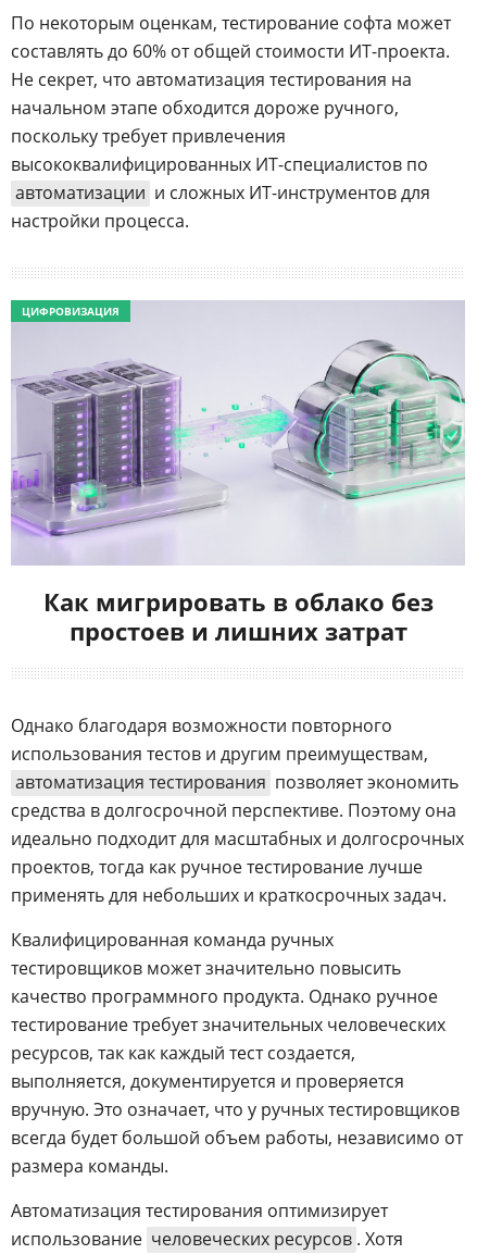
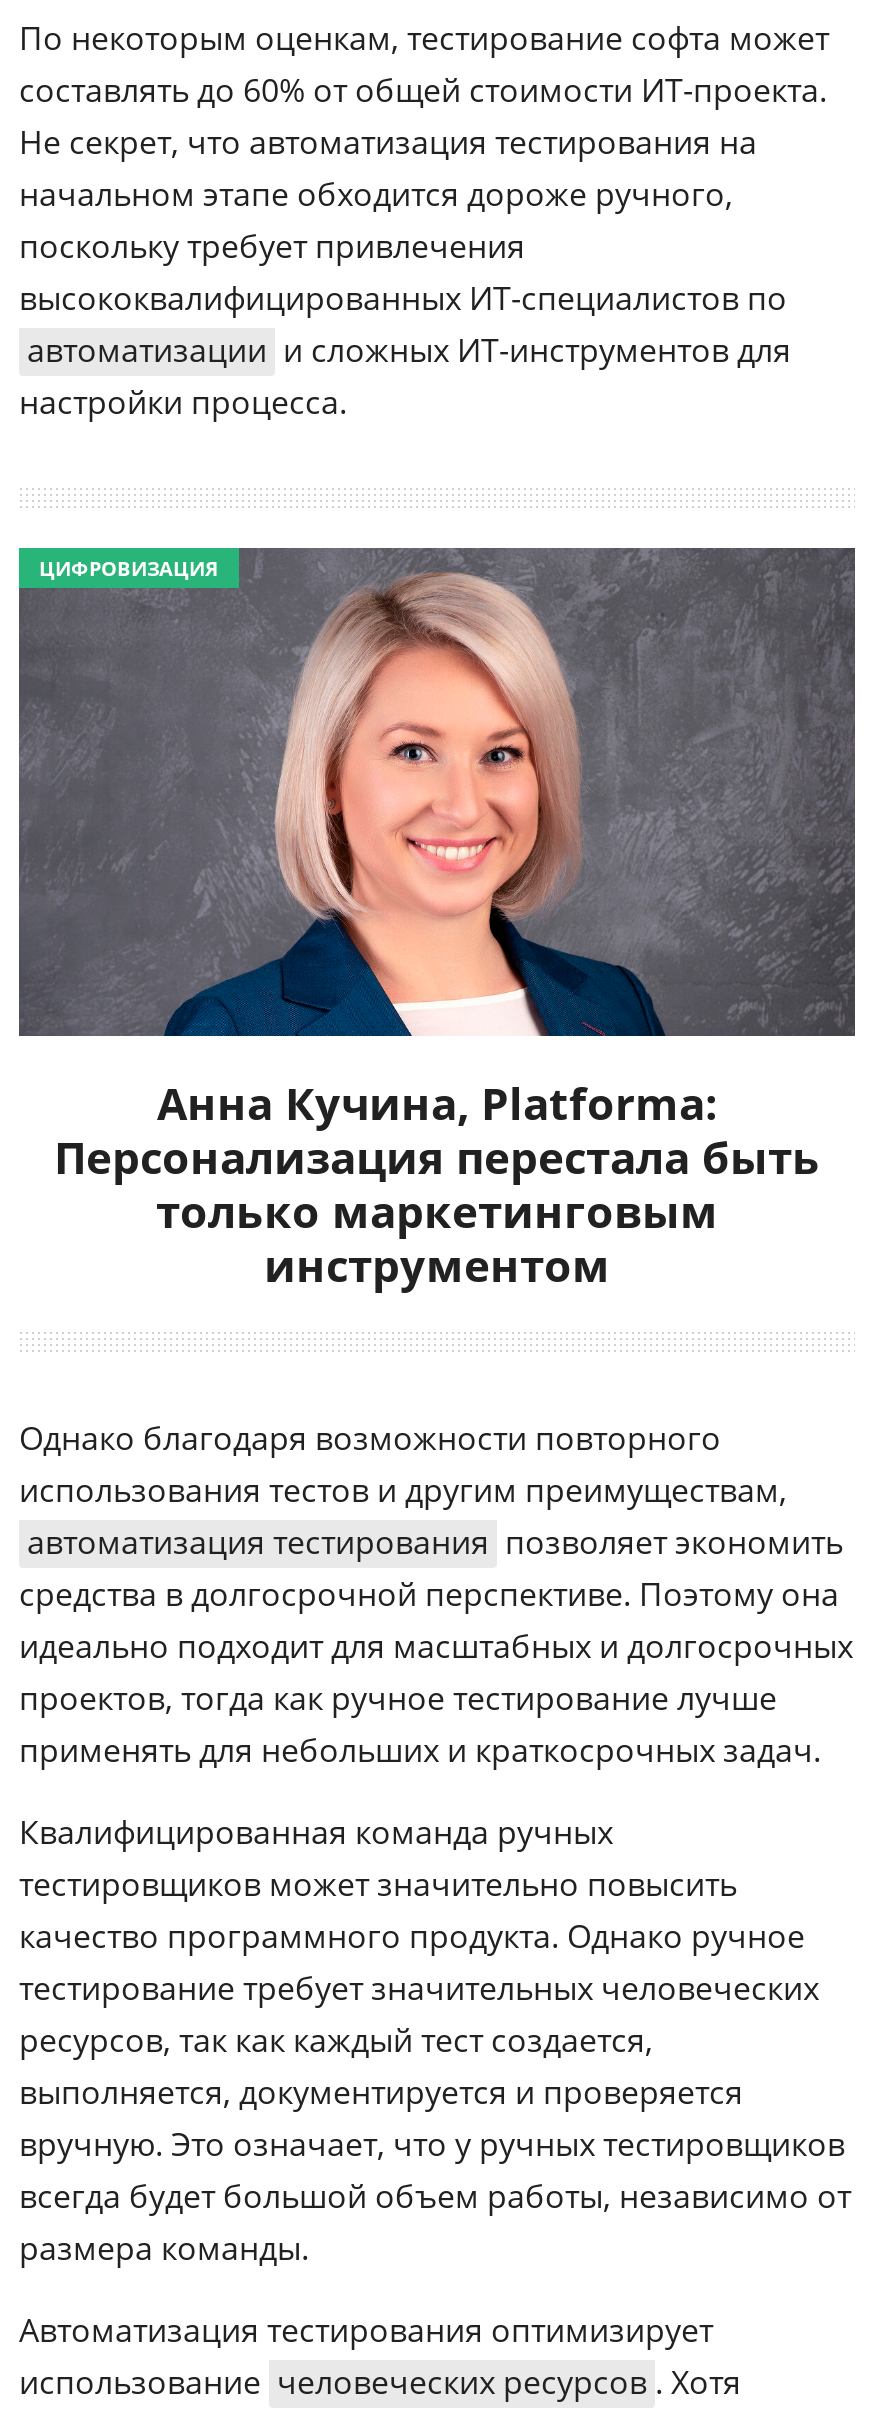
[10,300,466,647] [image] | Как мигрировать в облако без | простоев и лишних затрат -> [17,546,857,1294] [image] | Анна Кучина, Platforma: | Персонализация перестала быть | только маркетинговым | инструментом

